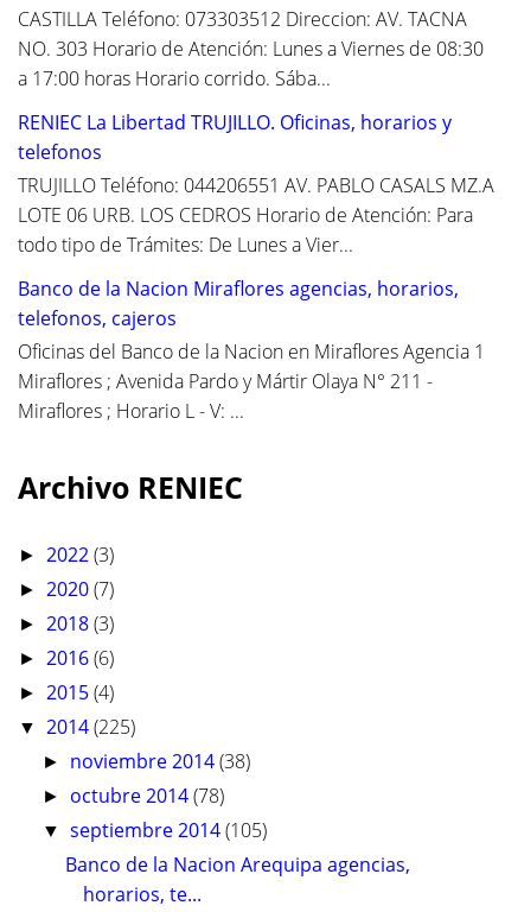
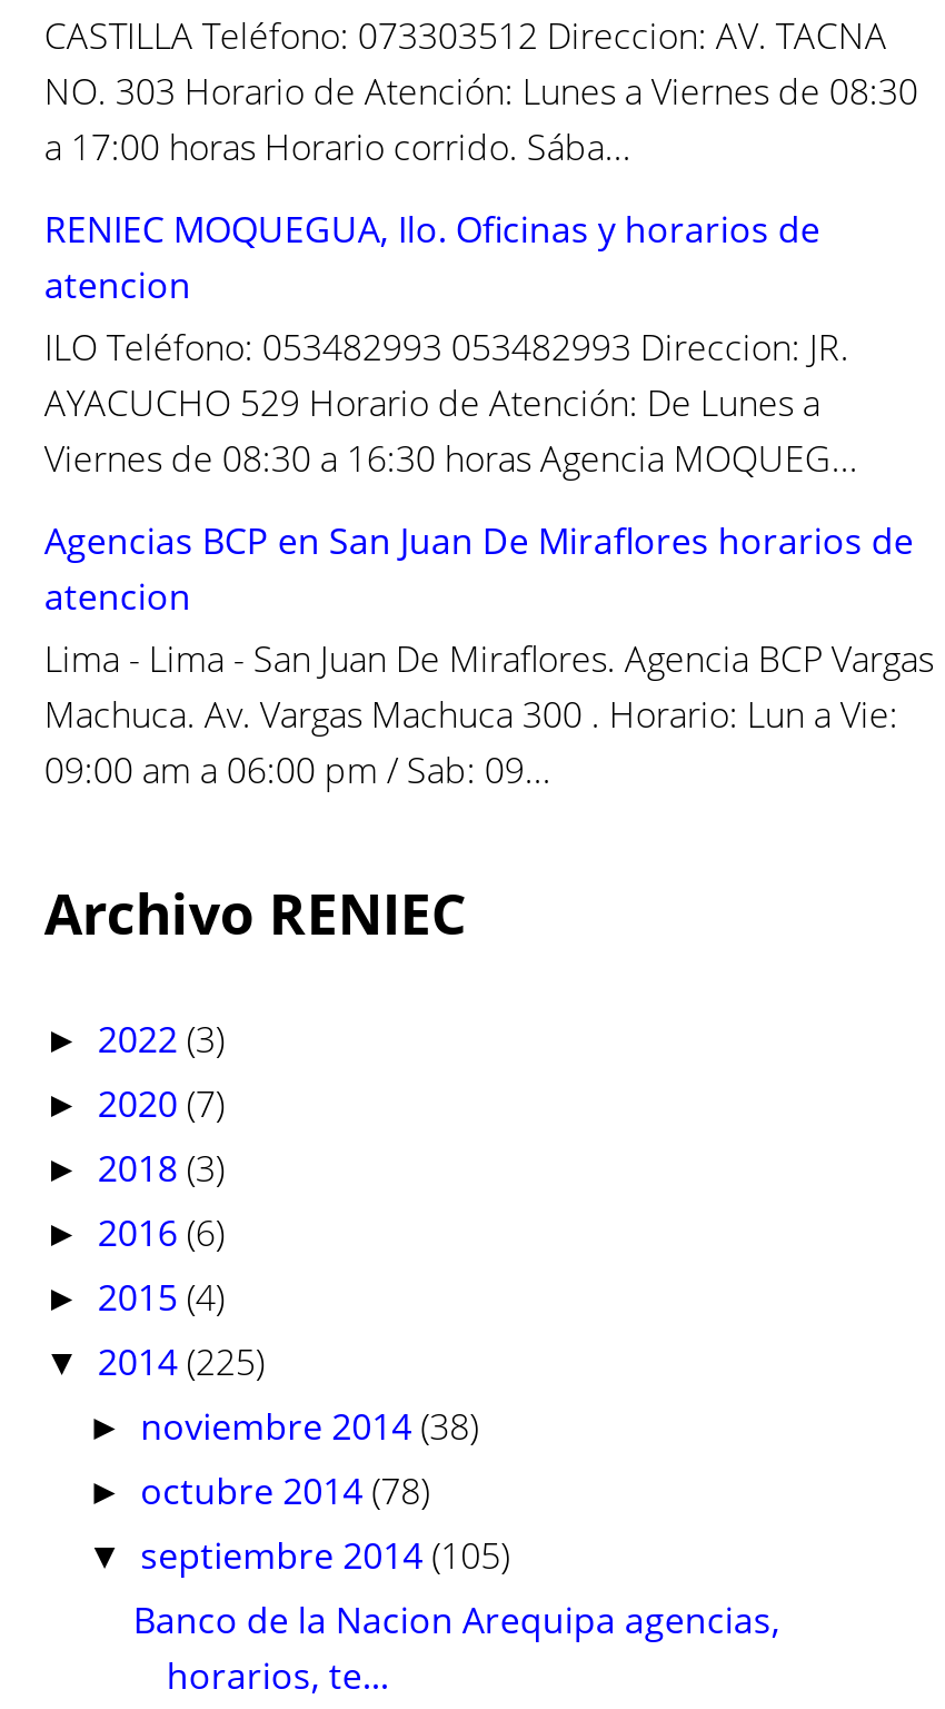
[18,109,495,257] RENIEC La Libertad TRUJILLO. Oficinas, horarios y | telefonos | TRUJILLO Teléfono: 044206551 AV. PABLO CASALS MZ.A | LOTE 06 URB. LOS CEDROS Horario de Atención: Para | todo tipo de Trámites: De Lunes a Vier... -> [44,204,858,482] RENIEC MOQUEGUA, Ilo. Oficinas y horarios de | atencion | ILO Teléfono: 053482993 053482993 Direccion: JR. | AYACUCHO 529 Horario de Atención: De Lunes a | Viernes de 08:30 a 16:30 horas Agencia MOQUEG...
[18,275,485,424] Banco de la Nacion Miraflores agencias, horarios, | telefonos, cajeros | Oficinas del Banco de la Nacion en Miraflores Agencia 1 | Miraflores ; Avenida Pardo y Mártir Olaya N° 211 - | Miraflores ; Horario L - V: ... -> [44,516,934,794] Agencias BCP en San Juan De Miraflores horarios de | atencion | Lima - Lima - San Juan De Miraflores. Agencia BCP Vargas | Machuca. Av. Vargas Machuca 300 . Horario: Lun a Vie: | 09:00 am a 06:00 pm / Sab: 09...

